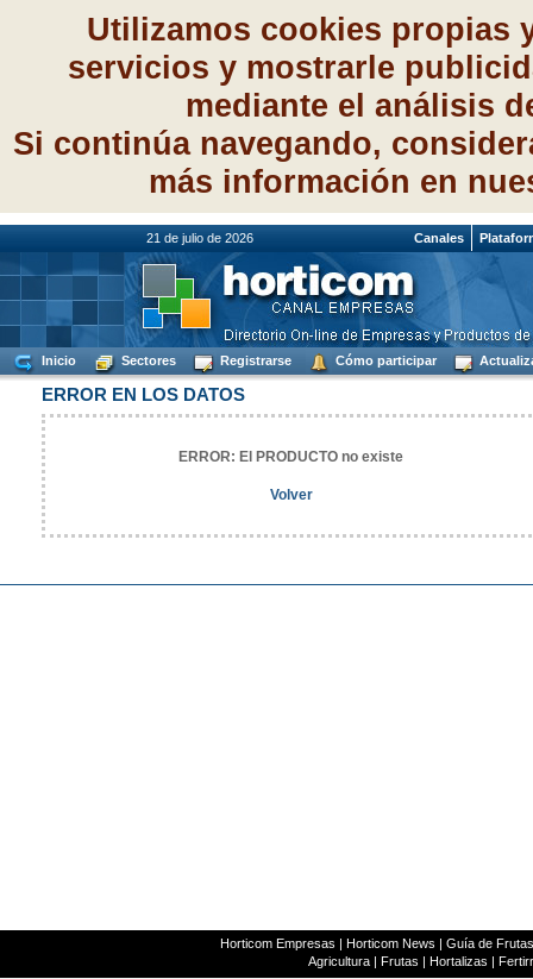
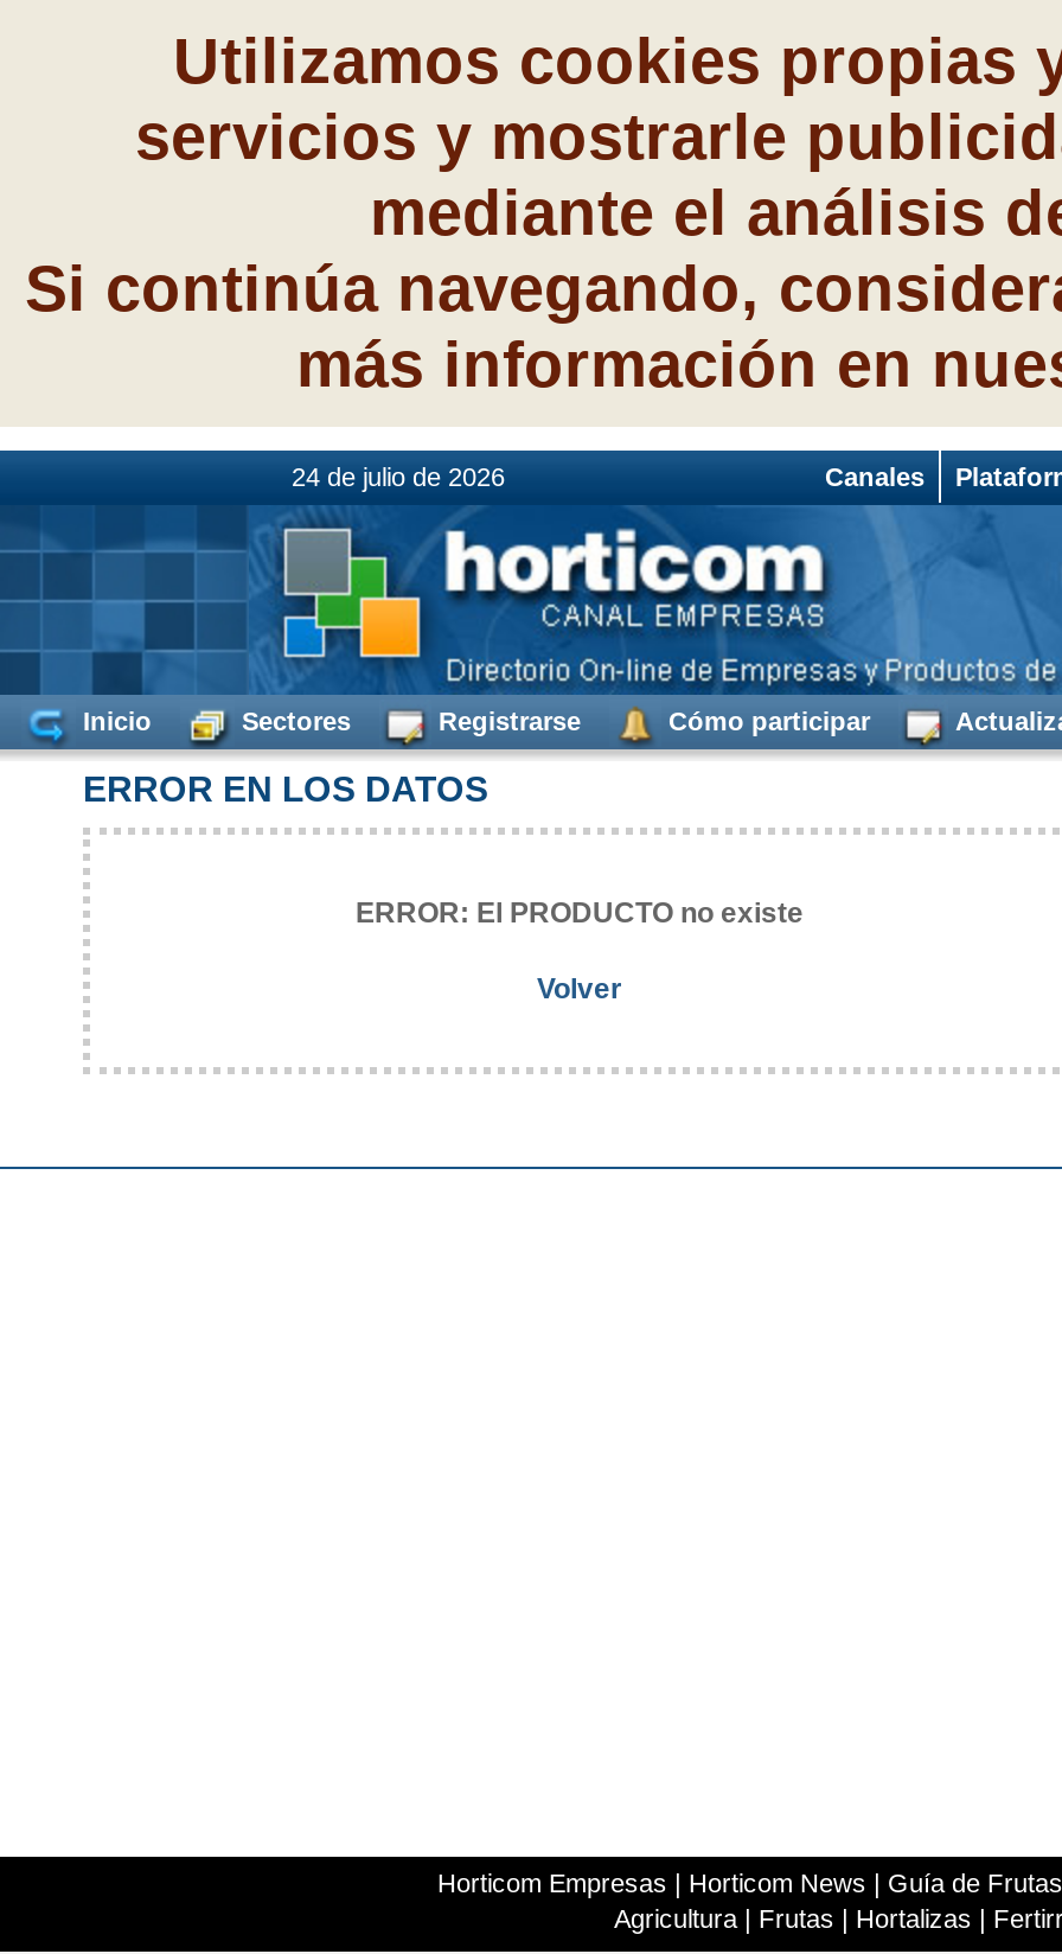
[146,231,464,245] 21 de julio de 2026 Canales -> [292,462,925,491] 24 de julio de 2026 Canales

